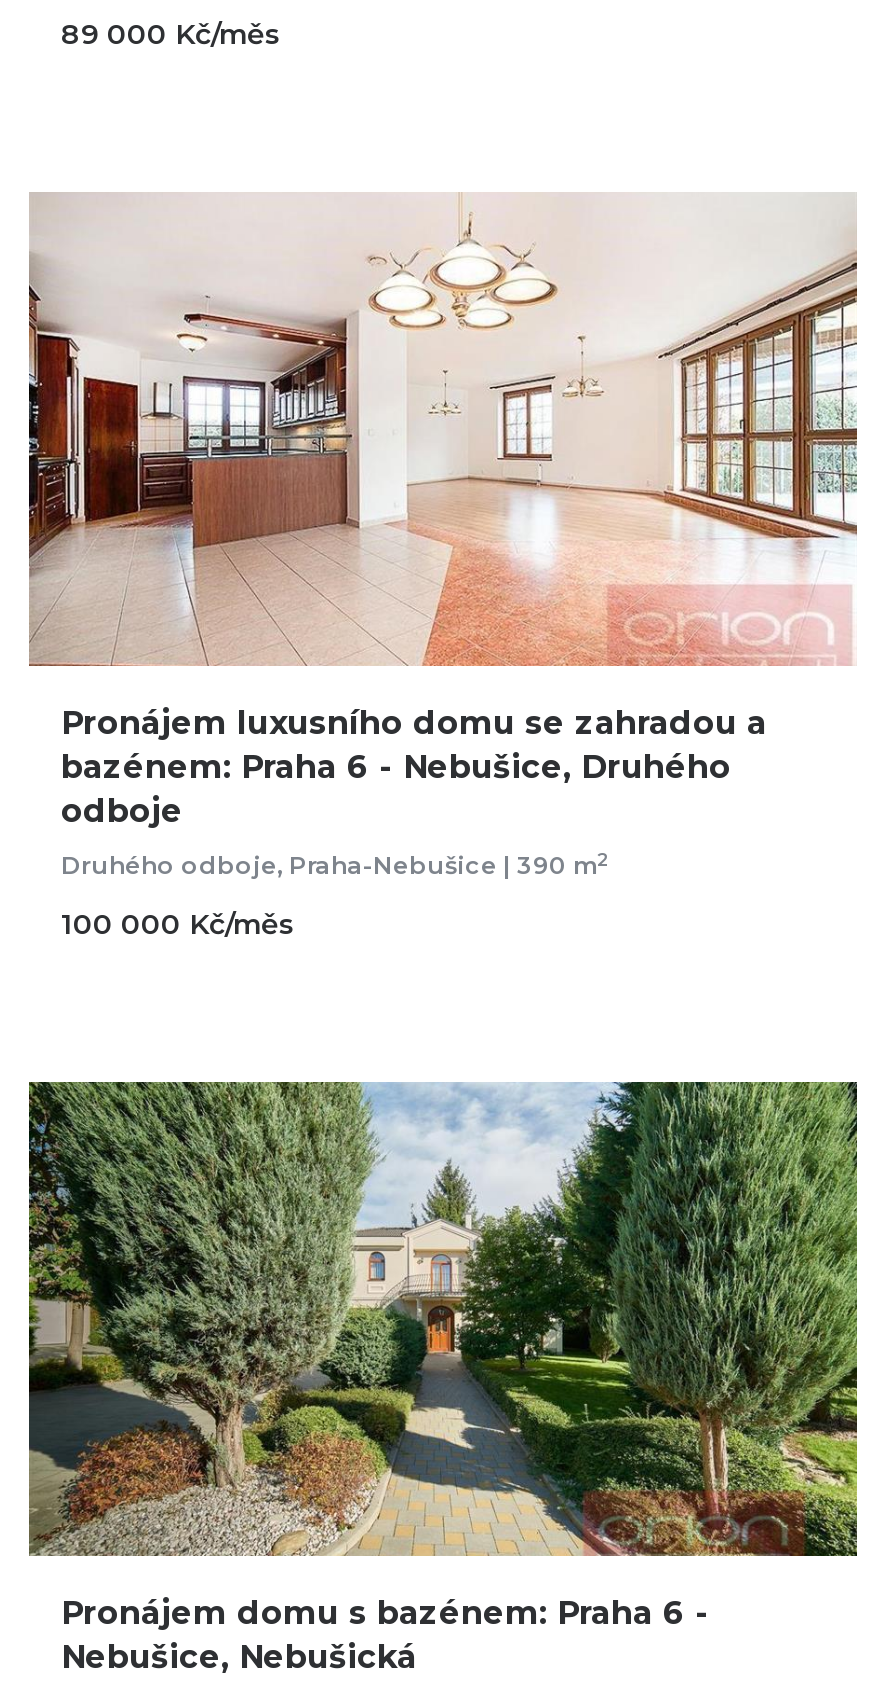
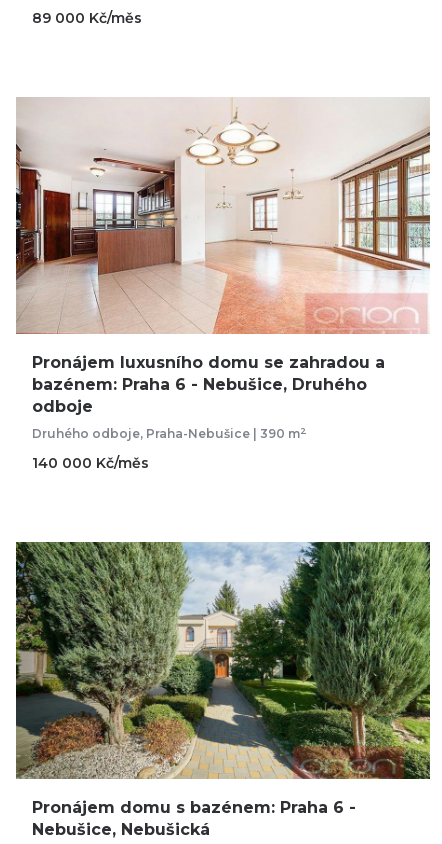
[61,906,295,942] 100 000 Kč/měs -> [32,454,149,472] 140 000 Kč/měs

